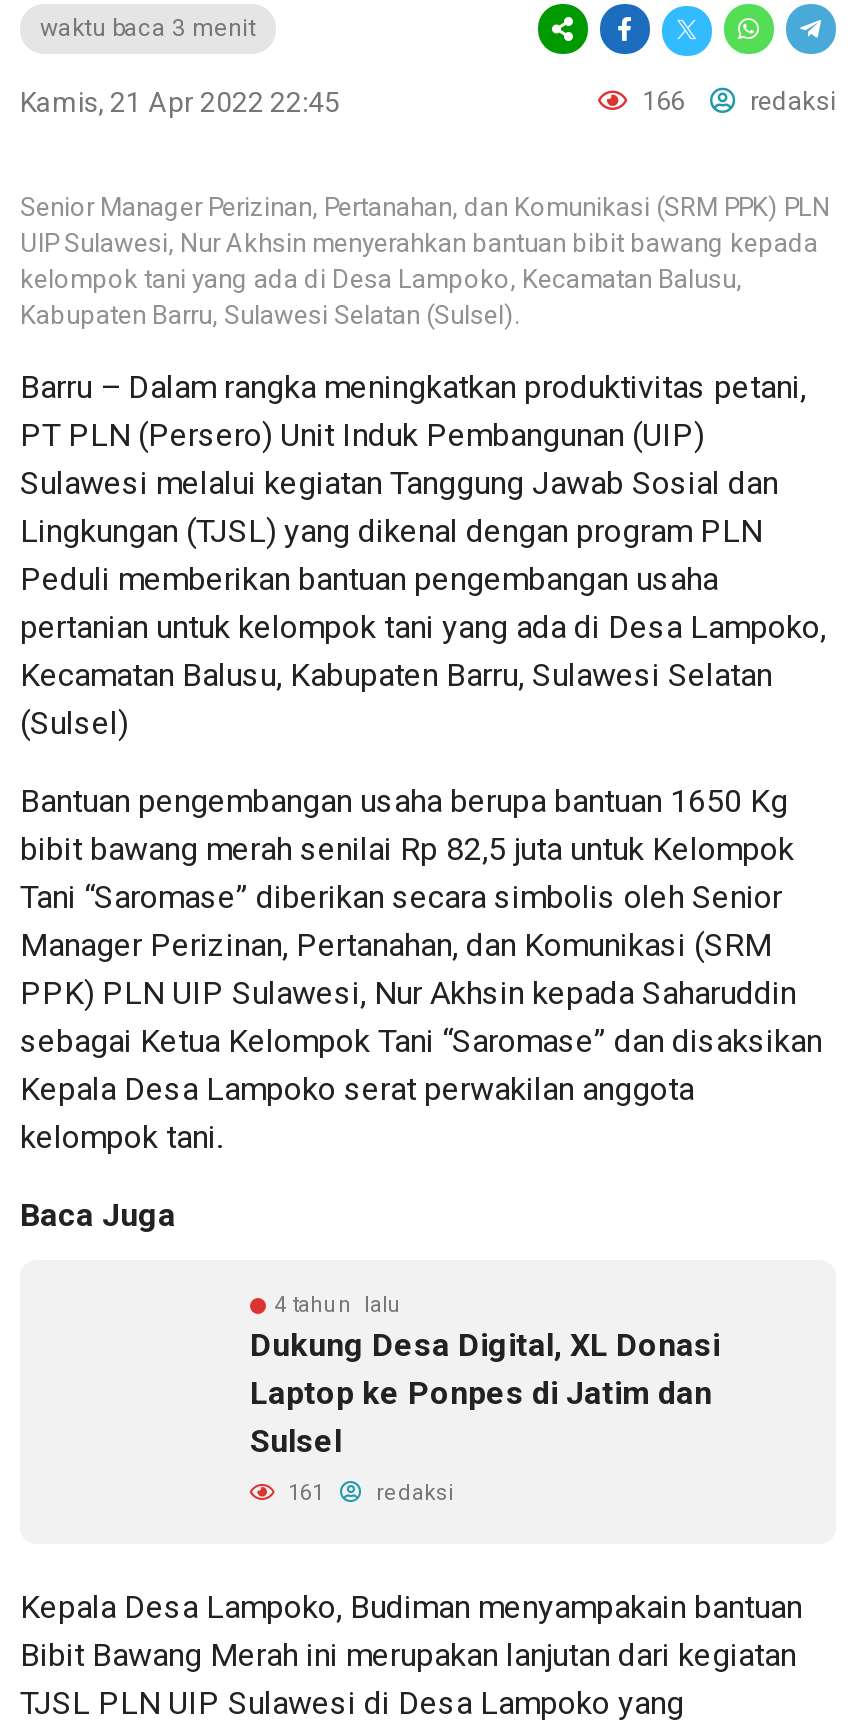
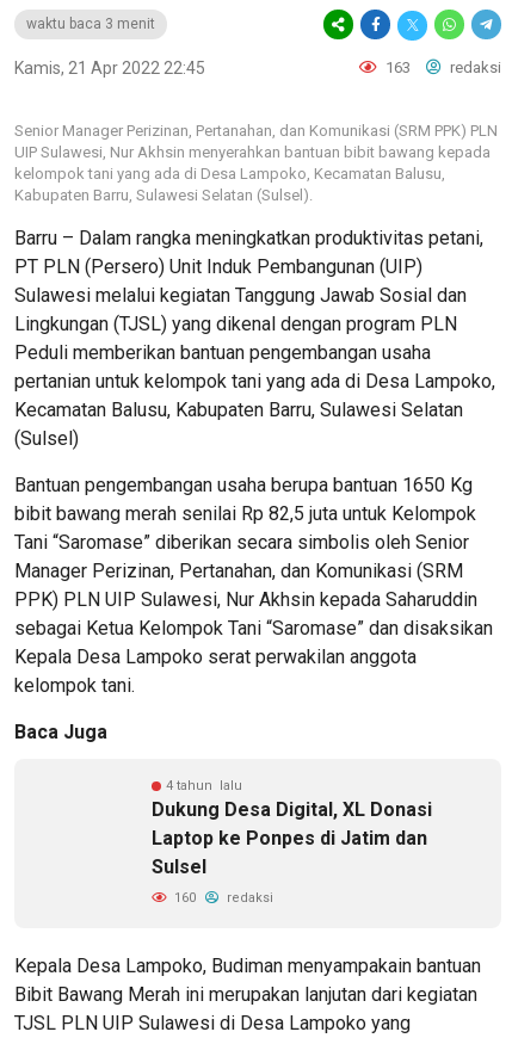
[636,86,836,116] 166 redaksi -> [382,58,501,76] 163 redaksi
[282,1480,454,1506] 161 redaksi -> [171,890,273,906] 160 redaksi

